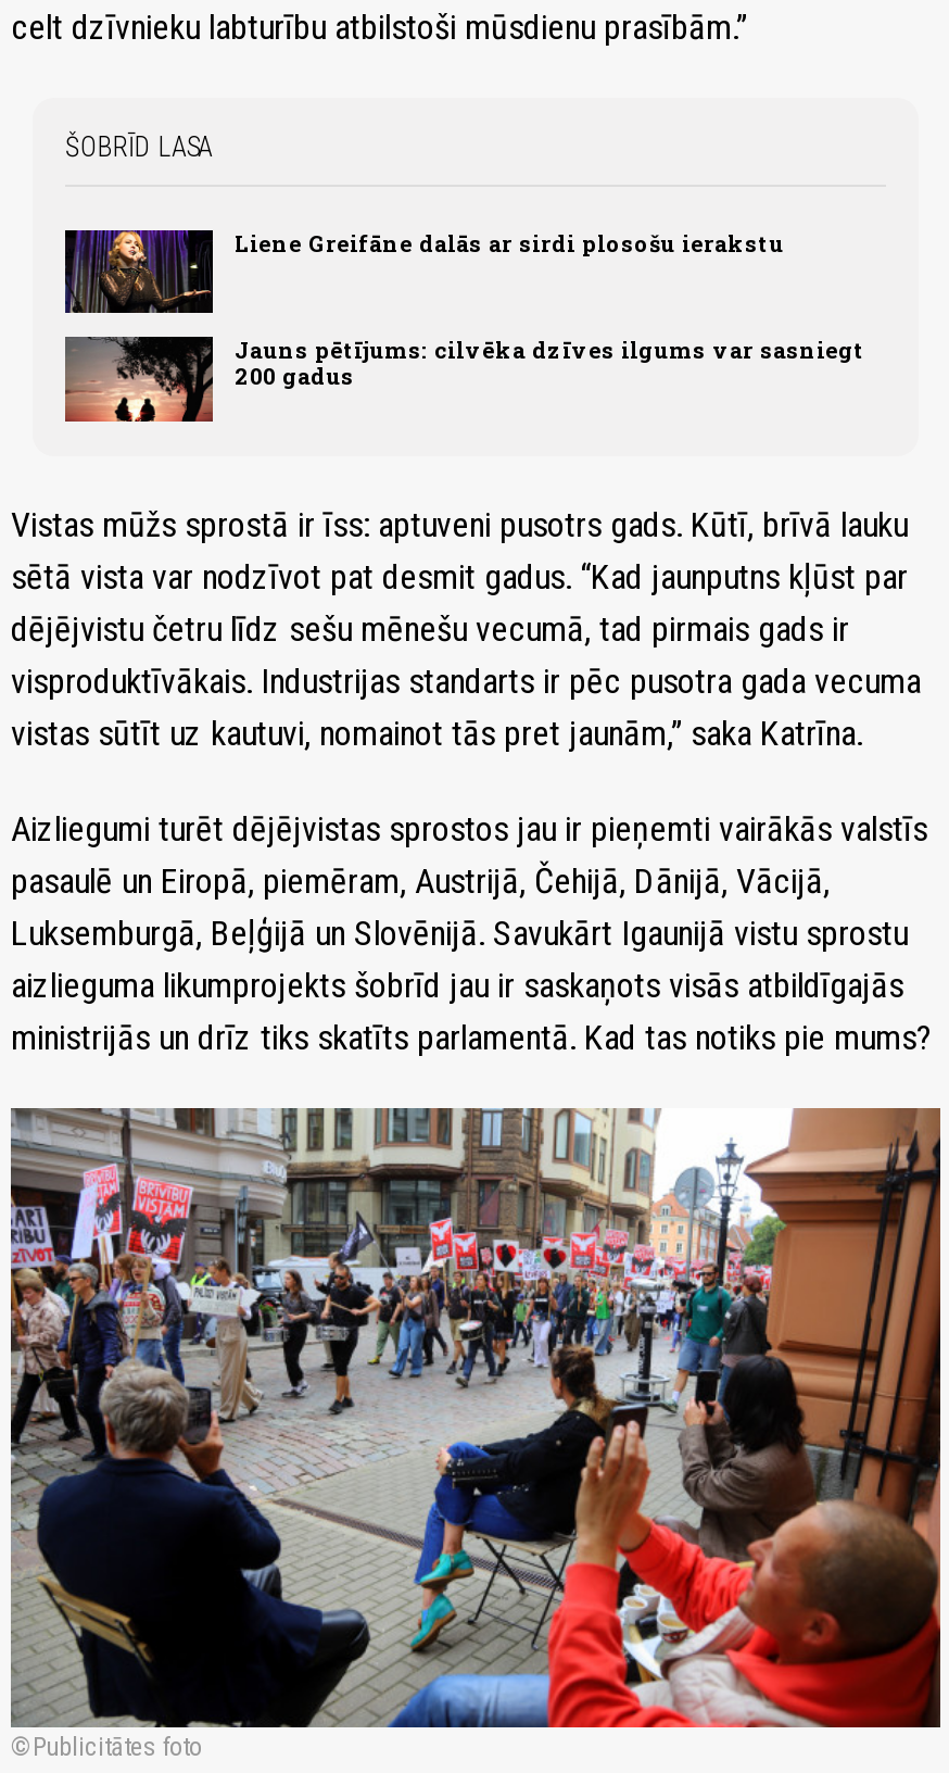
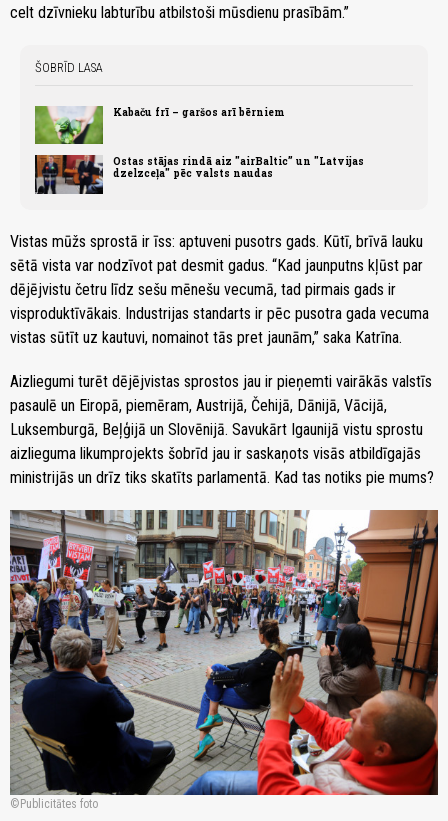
[63,228,784,315] [image] | Liene Greifāne dalās ar sirdi plosošu ierakstu -> [34,105,285,145] [image] | Kabaču frī – garšos arī bērniem
[63,335,864,424] [image] | Jauns pētījums: cilvēka dzīves ilgums var sasniegt | 200 gadus -> [34,154,364,195] [image] | Ostas stājas rindā aiz "airBaltic” un "Latvijas | dzelzceļa" pēc valsts naudas

